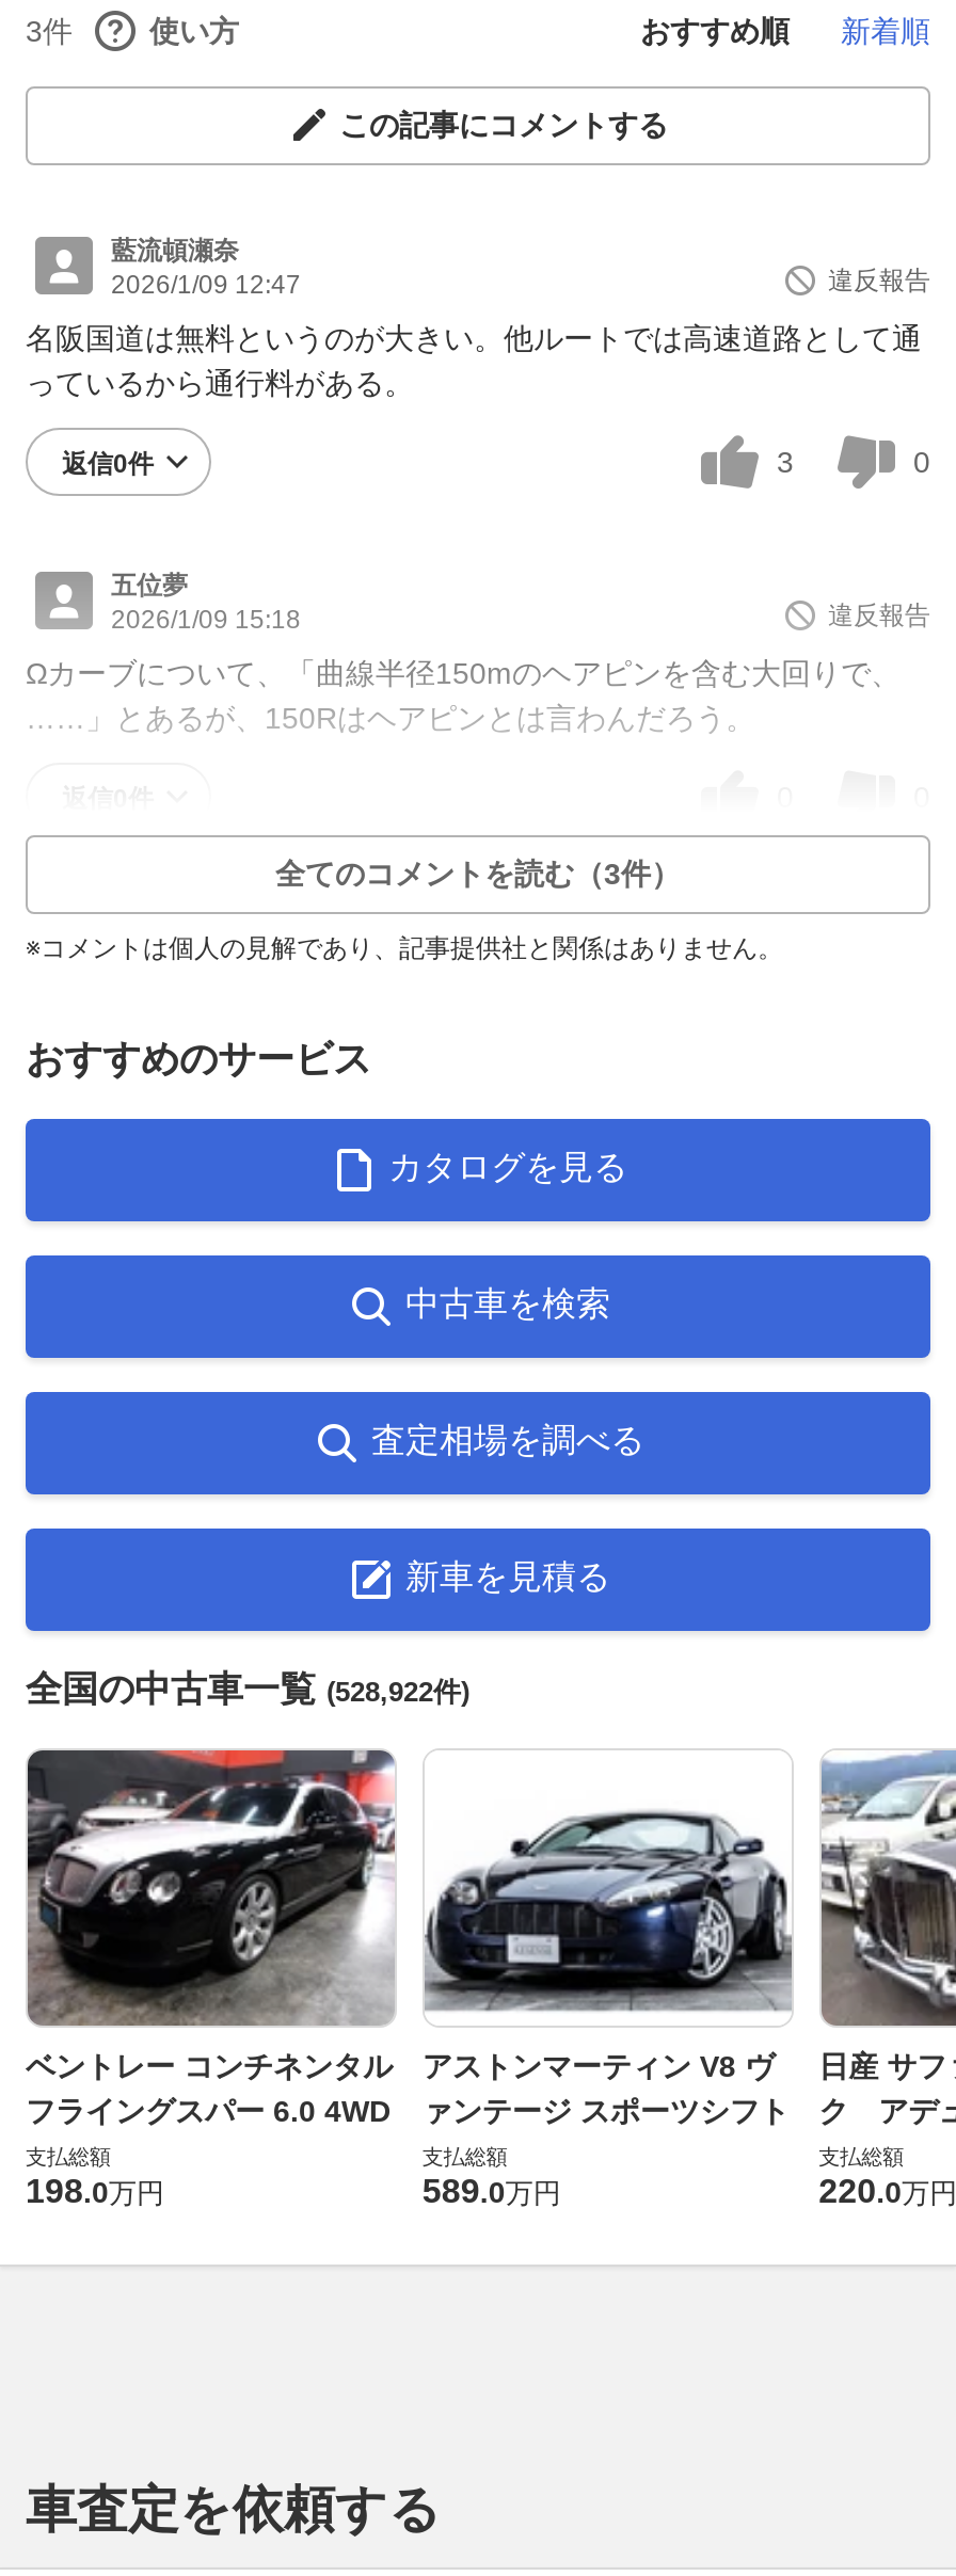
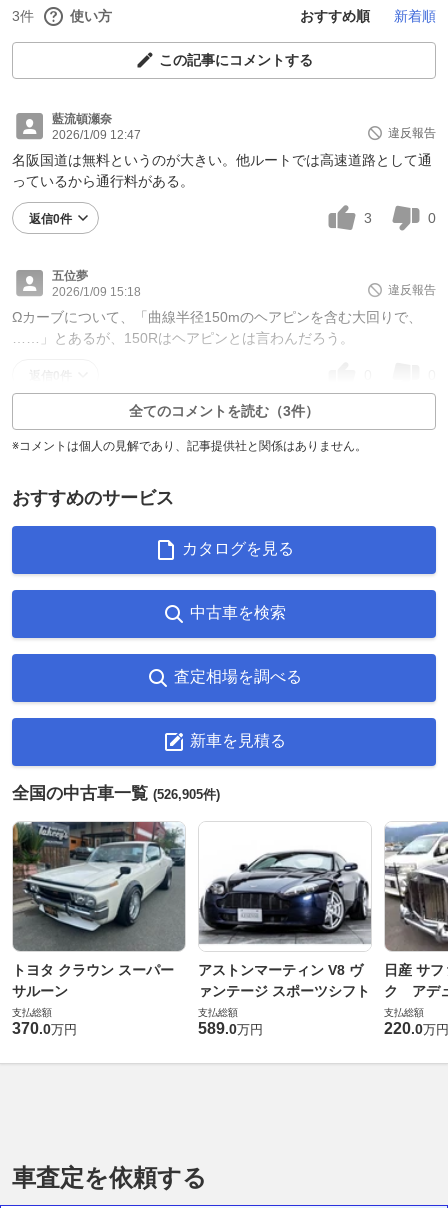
[26,1669,469,1710] 全国の中古車一覧(528,922件) -> [12,784,220,803] 全国の中古車一覧(526,905件)
[26,1748,395,2128] [image] | ベントレー コンチネンタル | フライングスパー 6.0 4WD -> [12,821,186,999] [image] | トヨタ クラウン スーパー | サルーン
[26,2173,164,2209] 198.0万円 -> [12,1020,77,1037] 370.0万円

